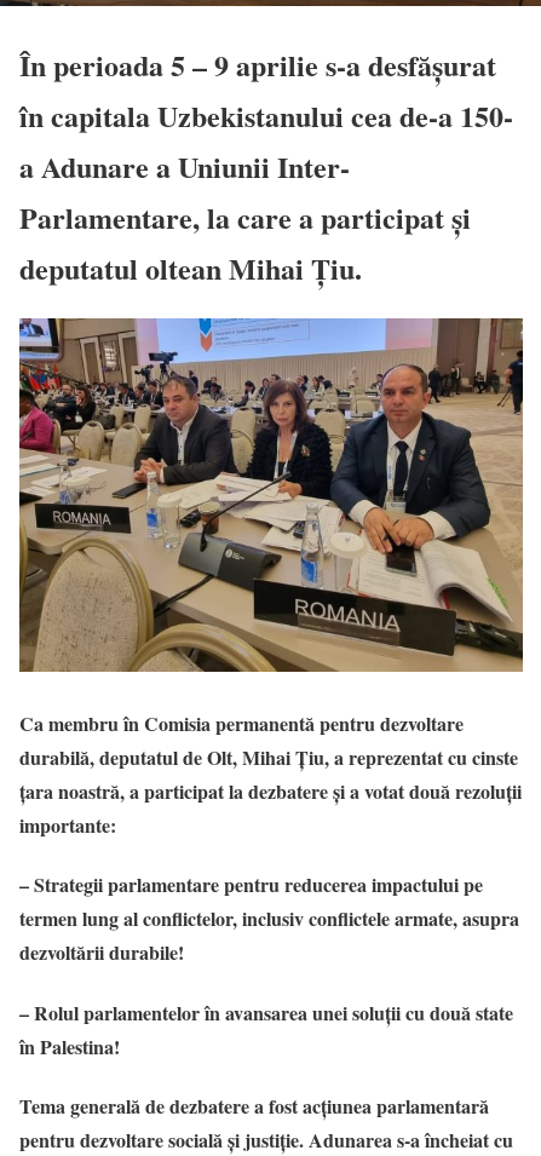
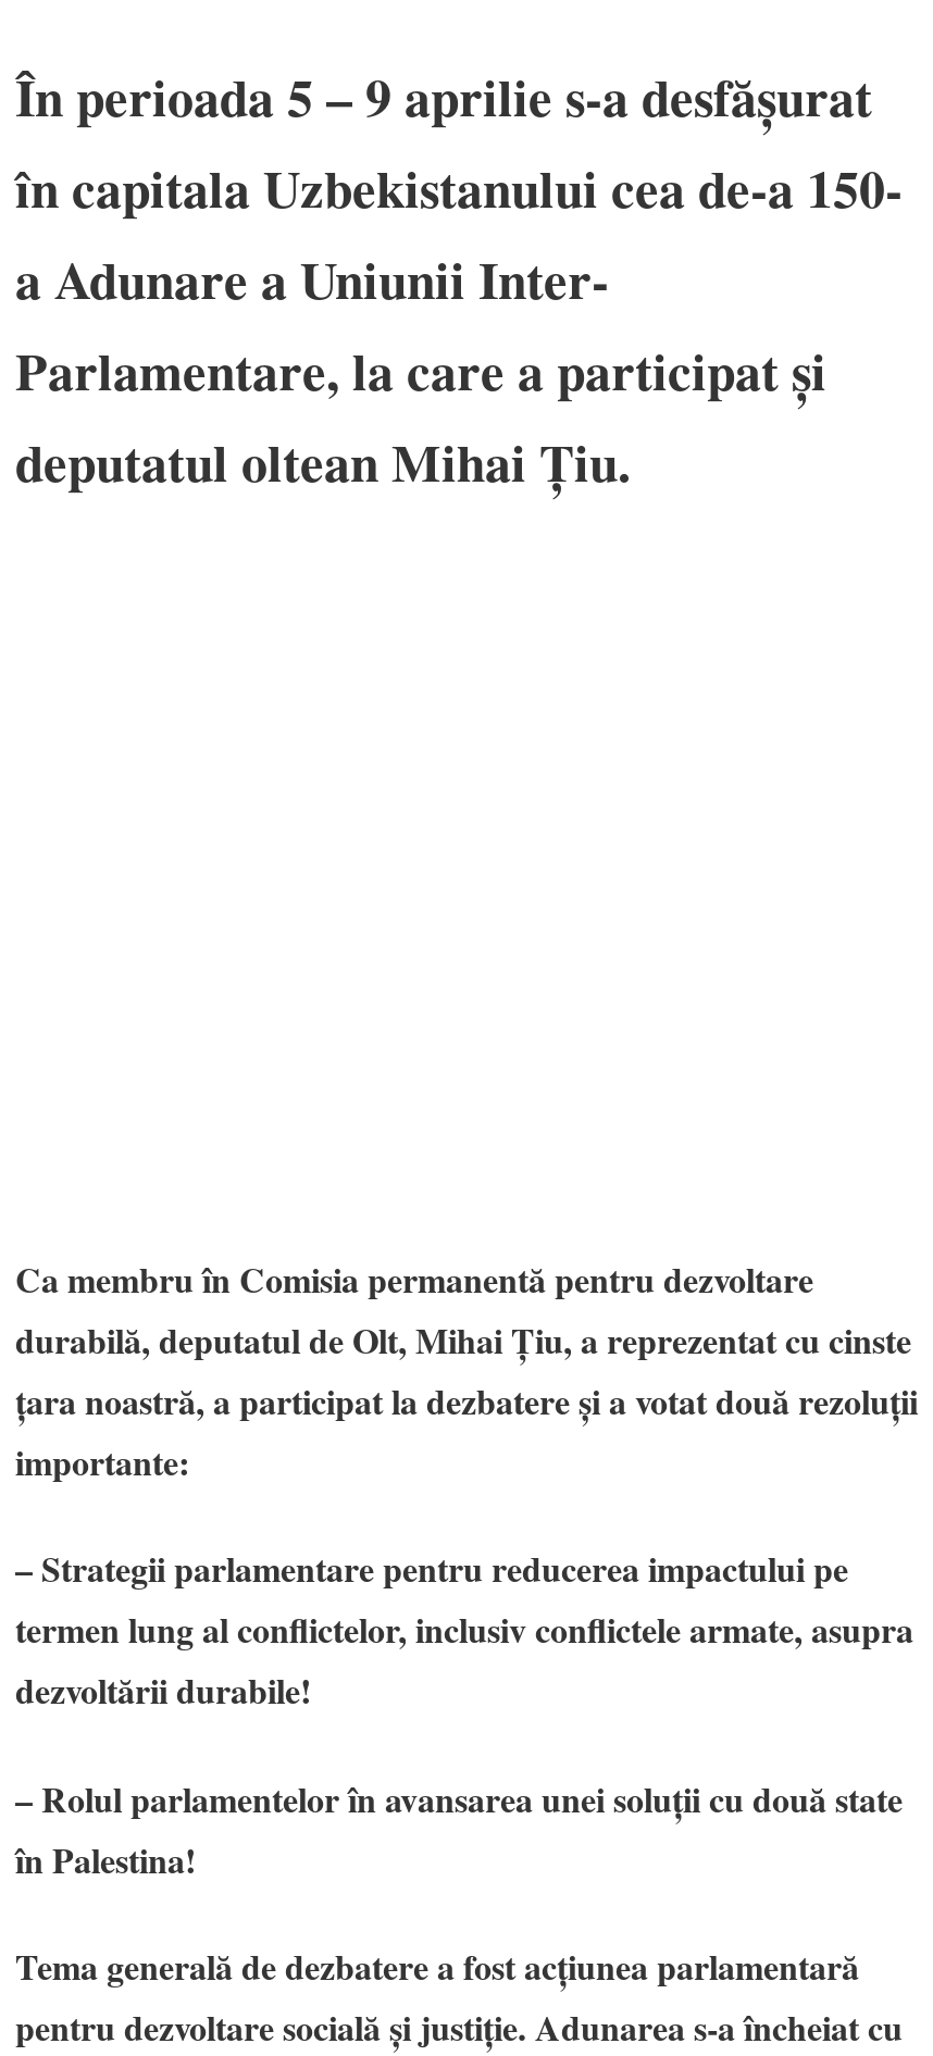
[18,317,524,673] [image] -> none

